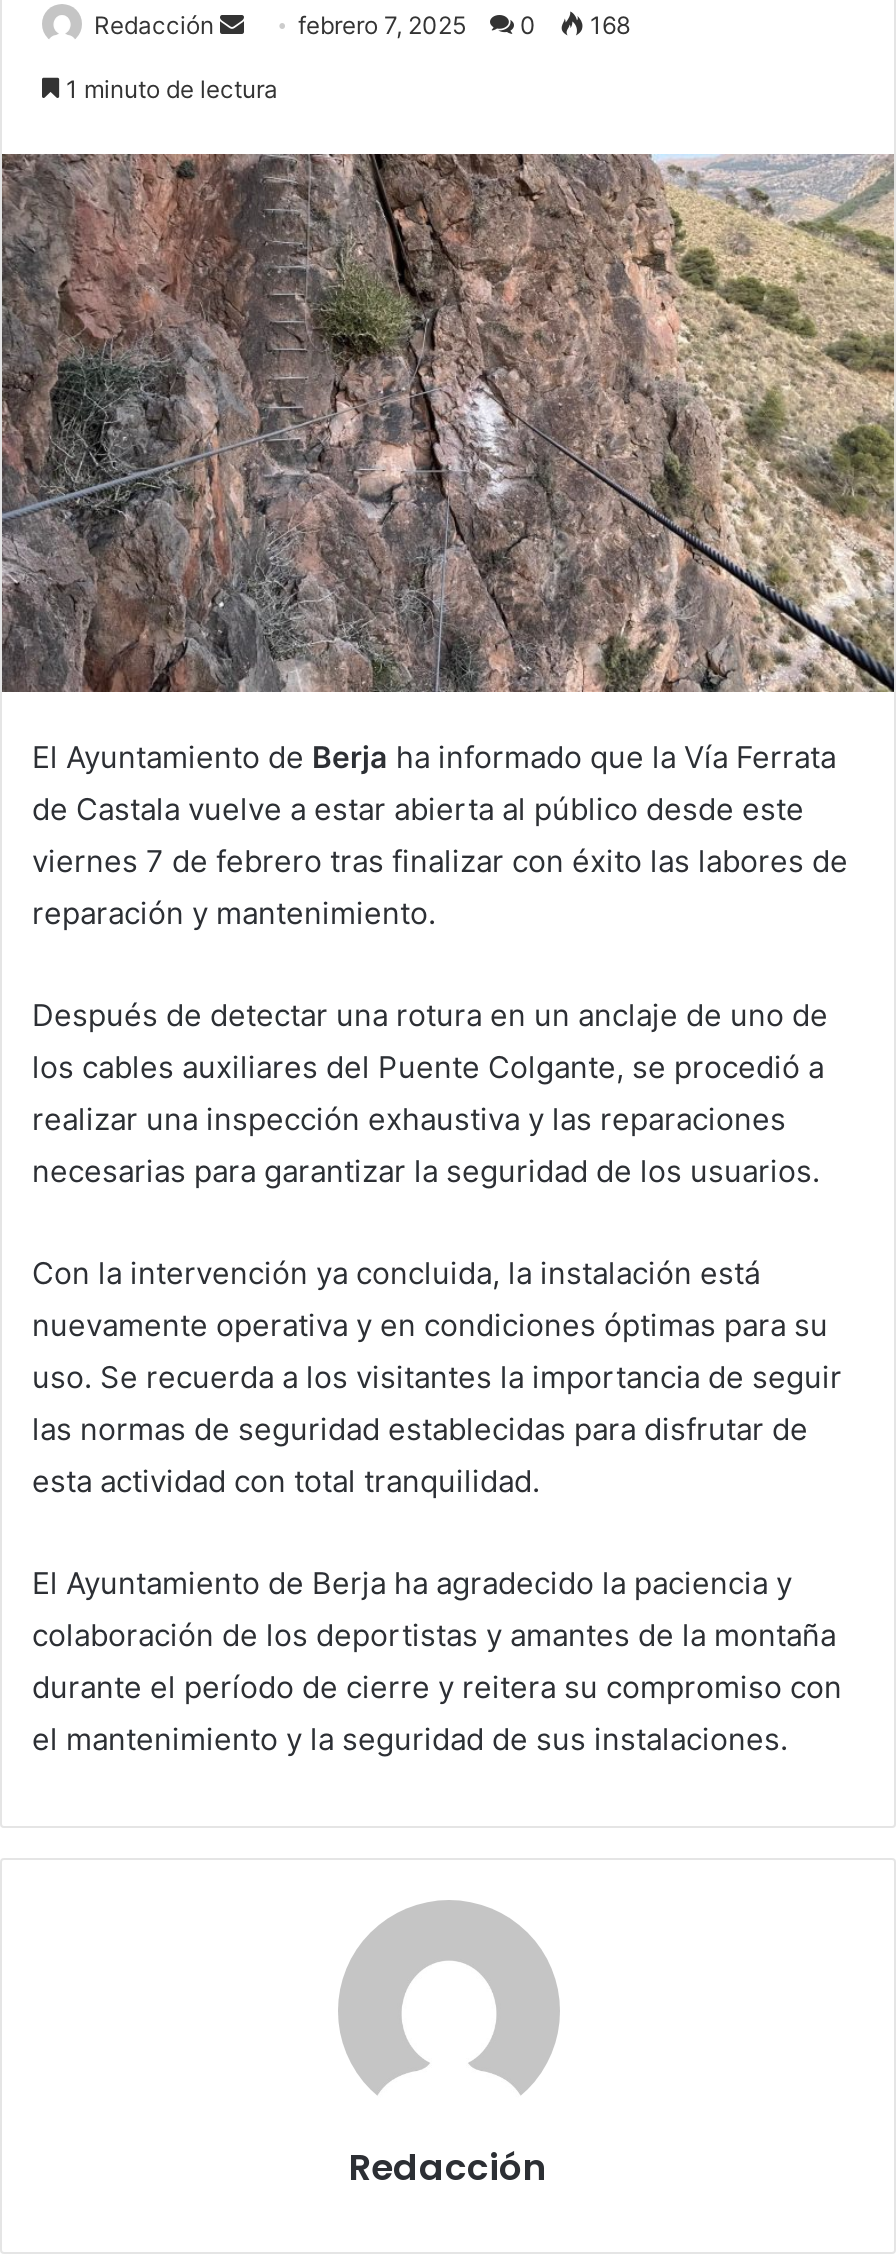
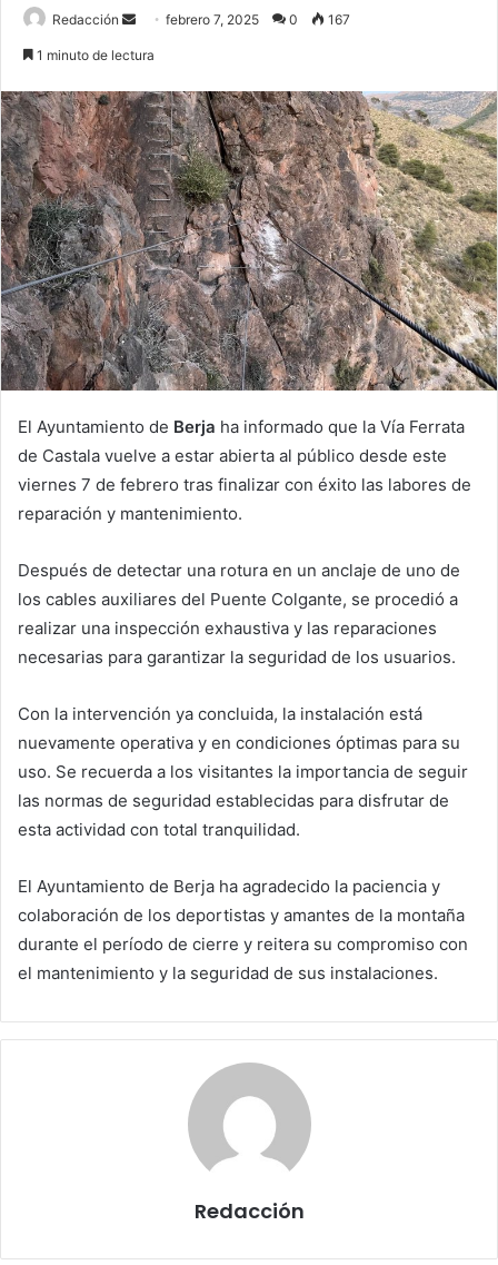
[584,11,630,41] 168 -> [325,11,350,28] 167

